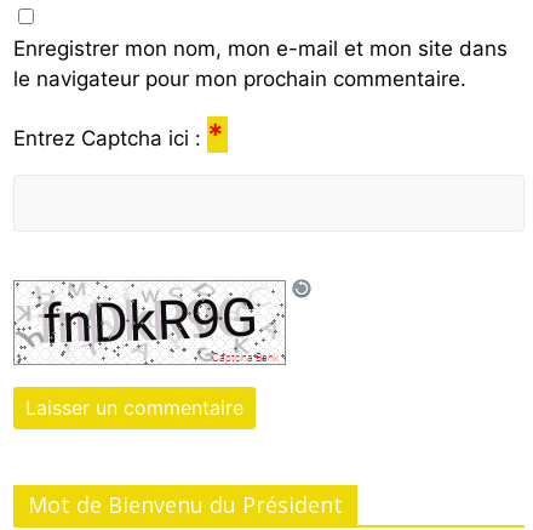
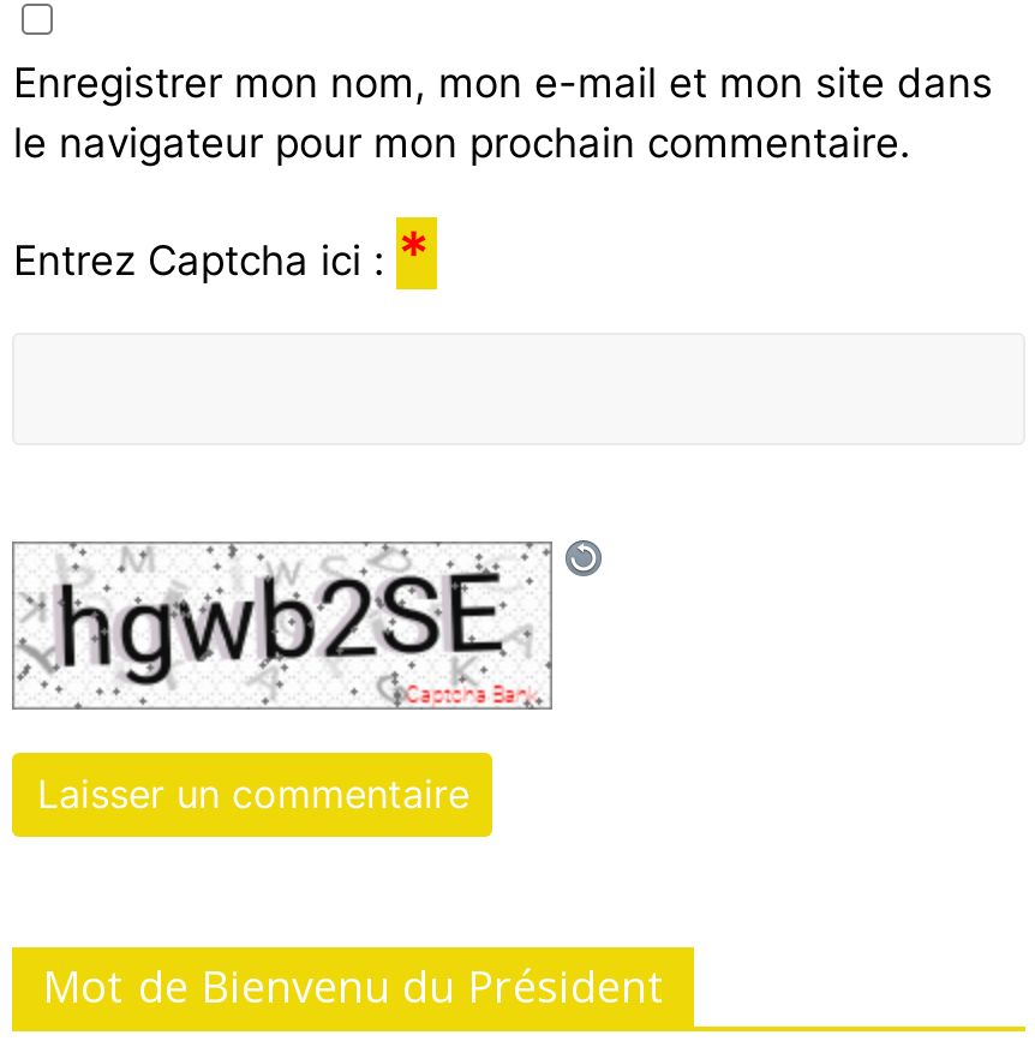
[13,281,285,365] [image] -> [17,542,552,710] [image]

